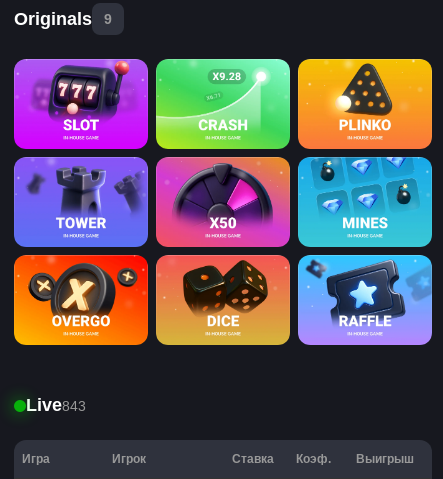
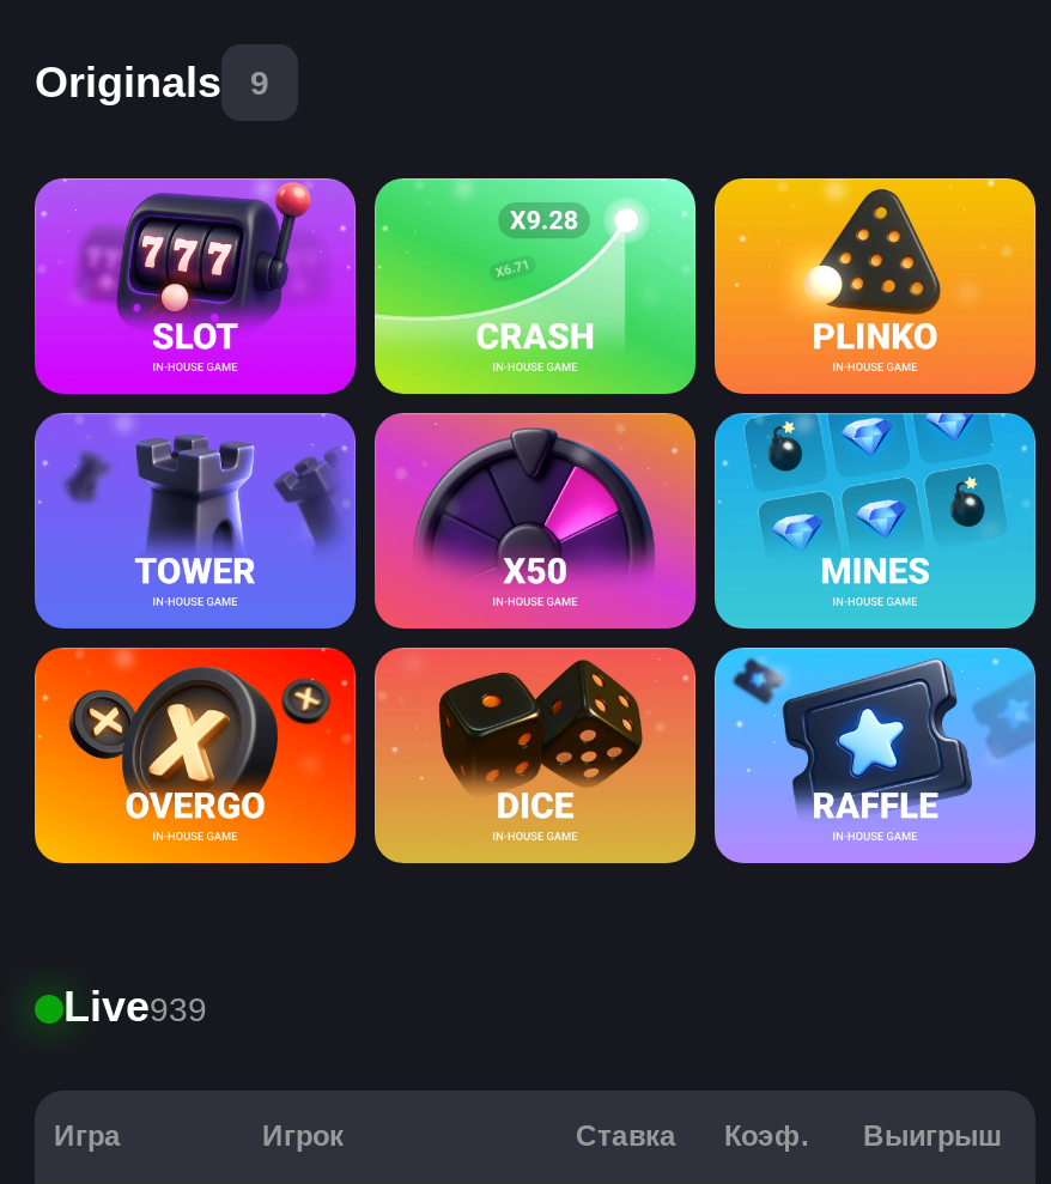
[26,395,86,415] Live843 -> [63,983,207,1031] Live939

